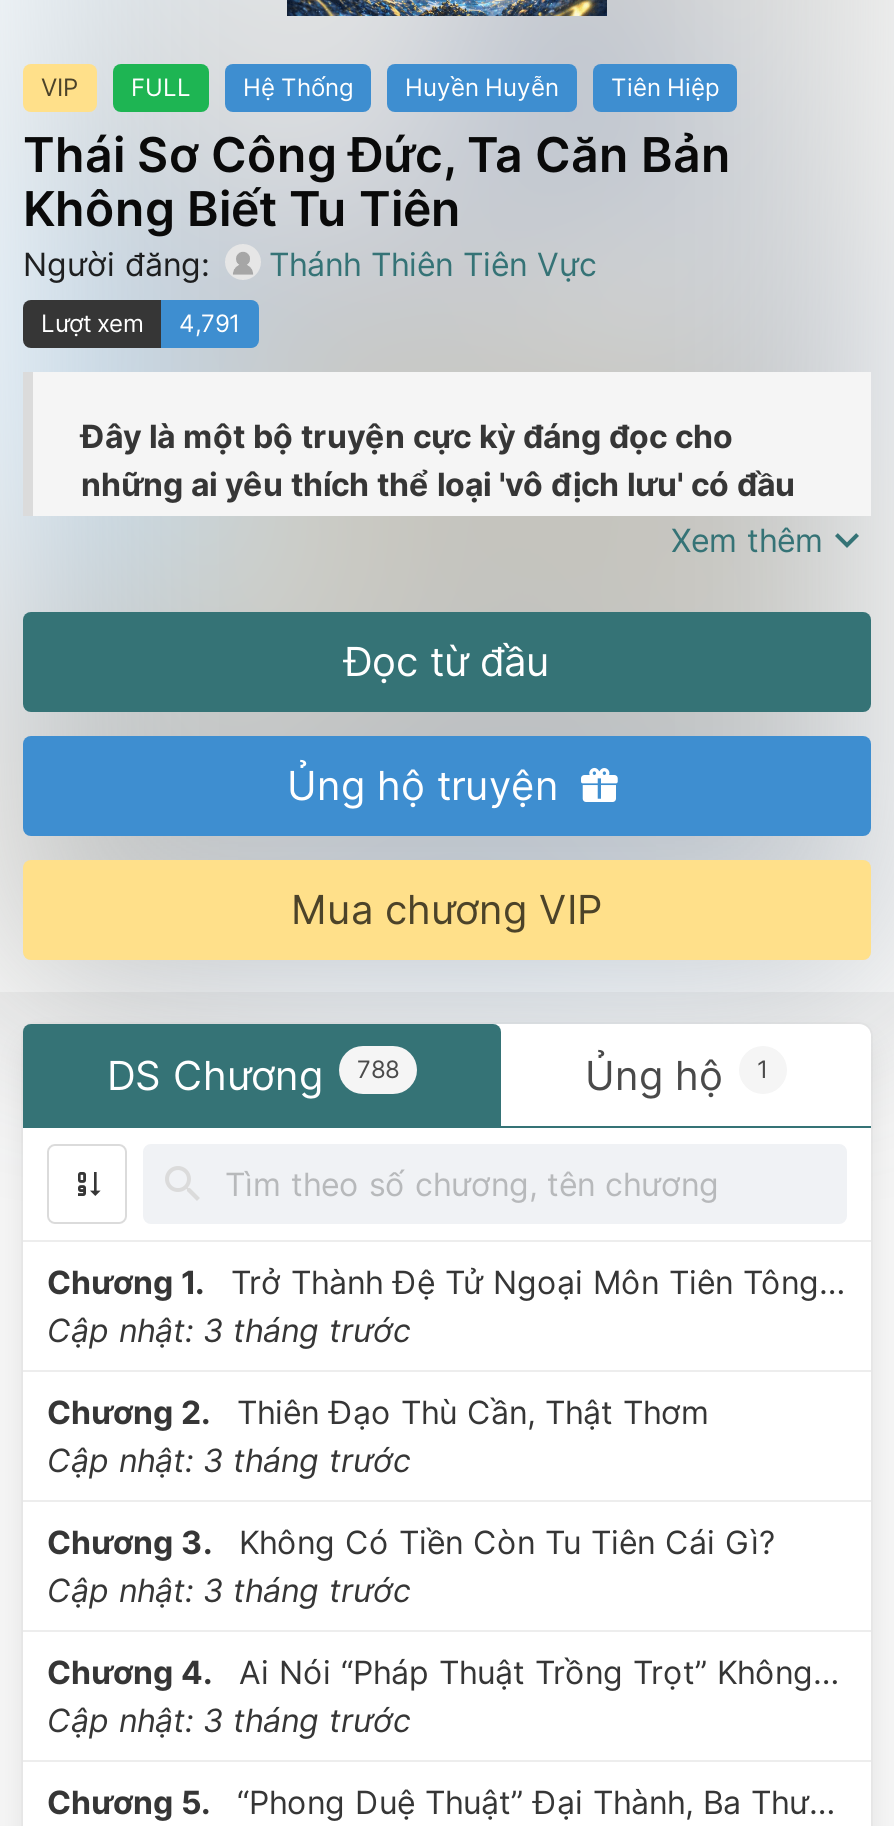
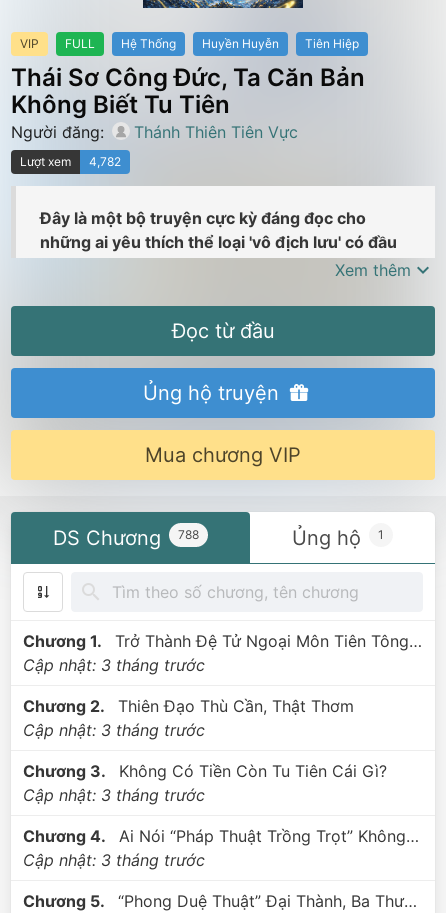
[41,308,241,338] Lượt xem 4,791 -> [20,154,121,169] Lượt xem 4,782

